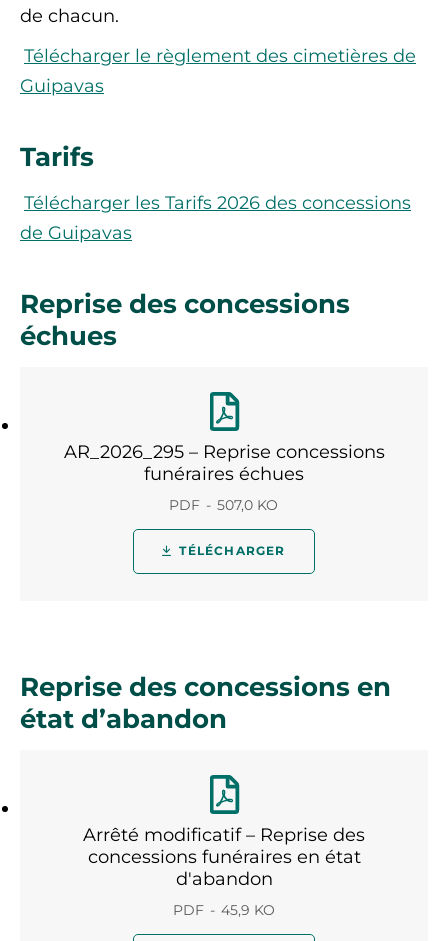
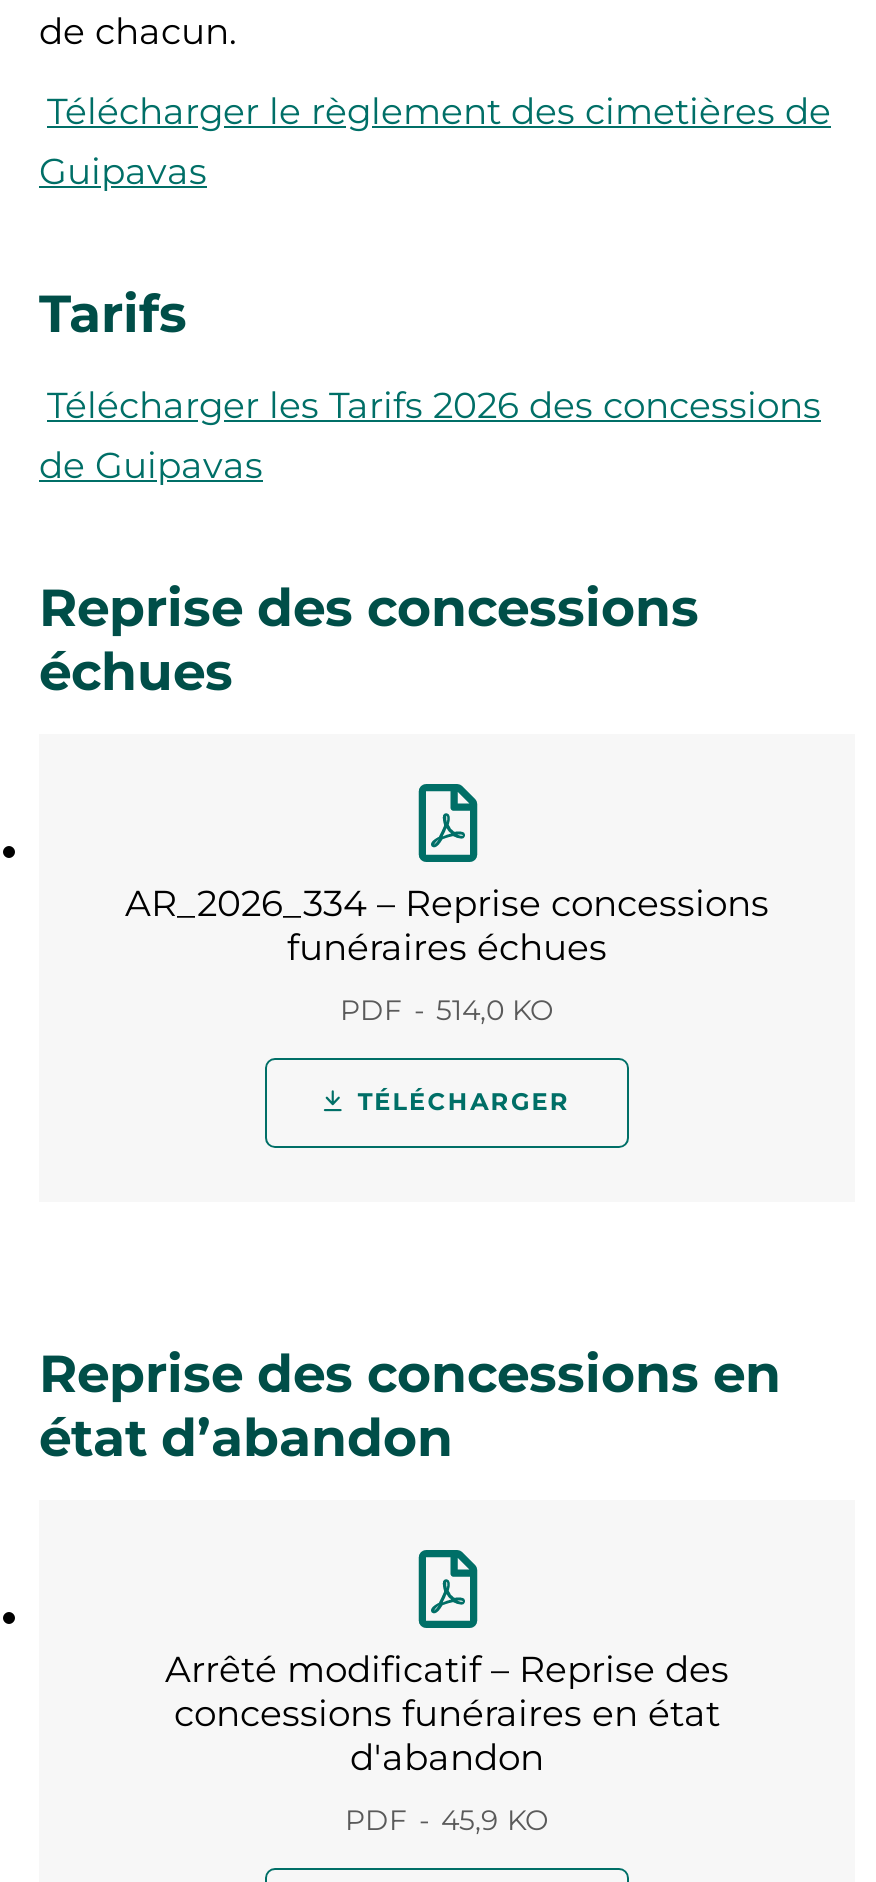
[63,441,384,463] AR_2026_295 – Reprise concessions -> [125,883,769,927] AR_2026_334 – Reprise concessions
[169,496,278,514] PDF 507,0 KO -> [340,993,554,1029] PDF 514,0 KO

